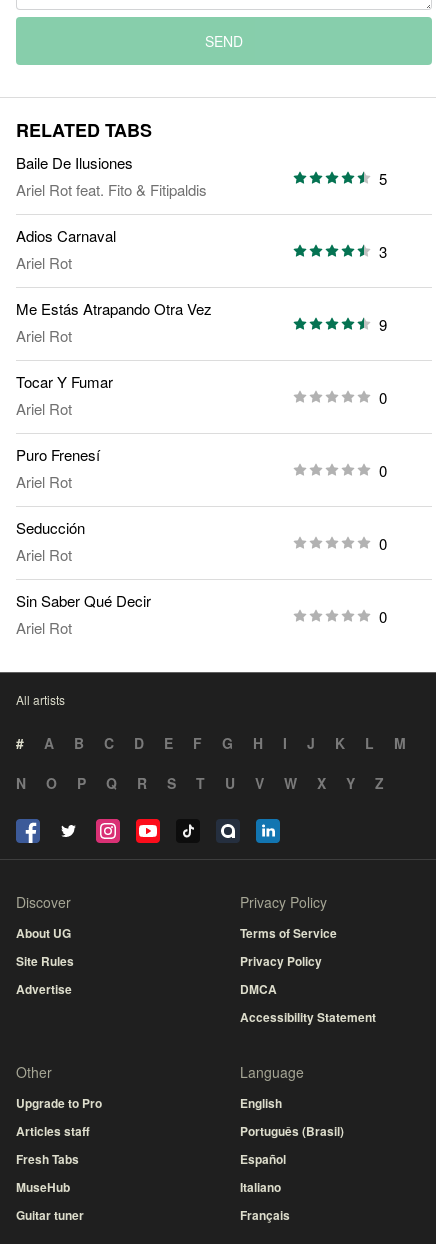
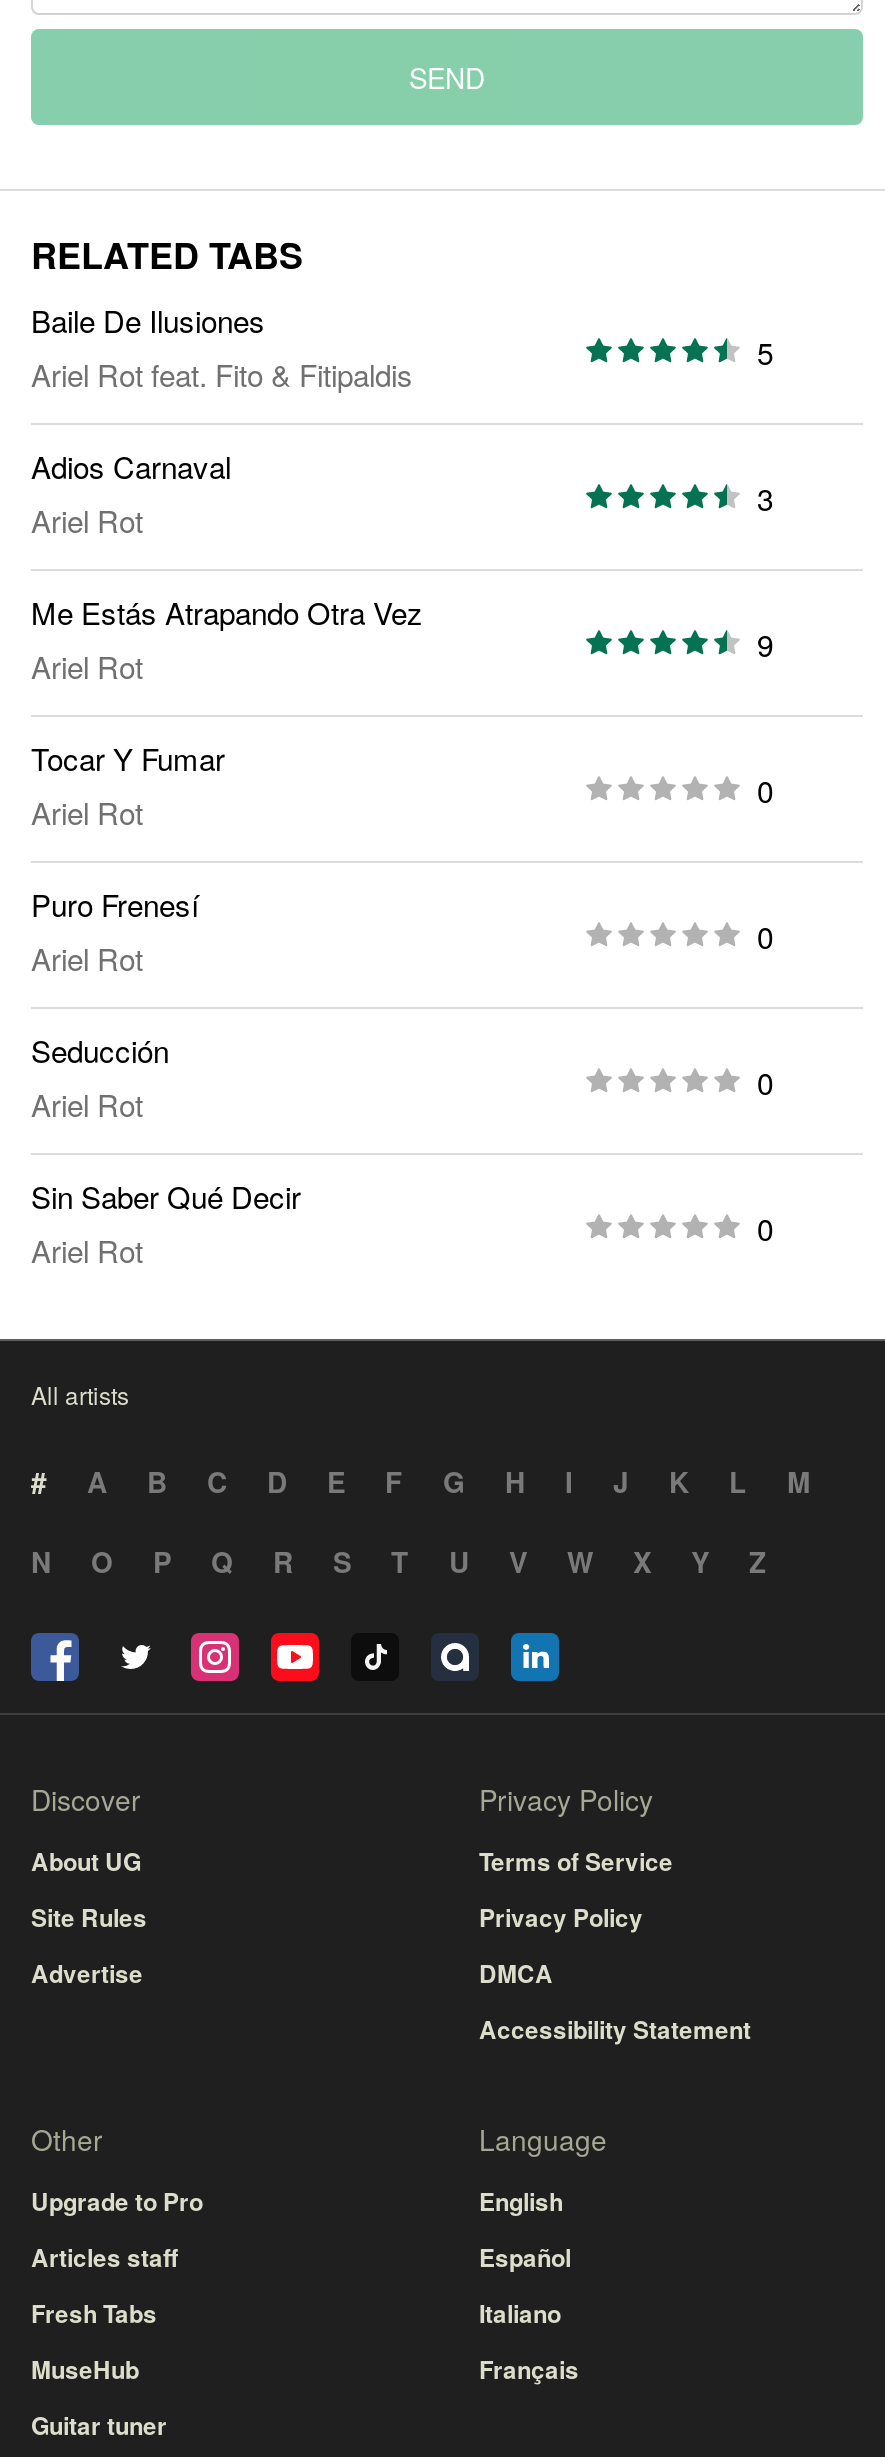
[240,1122,344,1140] Português (Brasil) -> none
moved [240,1150,290,1224] -> [479,2239,579,2387]: Español | Italiano | Français

